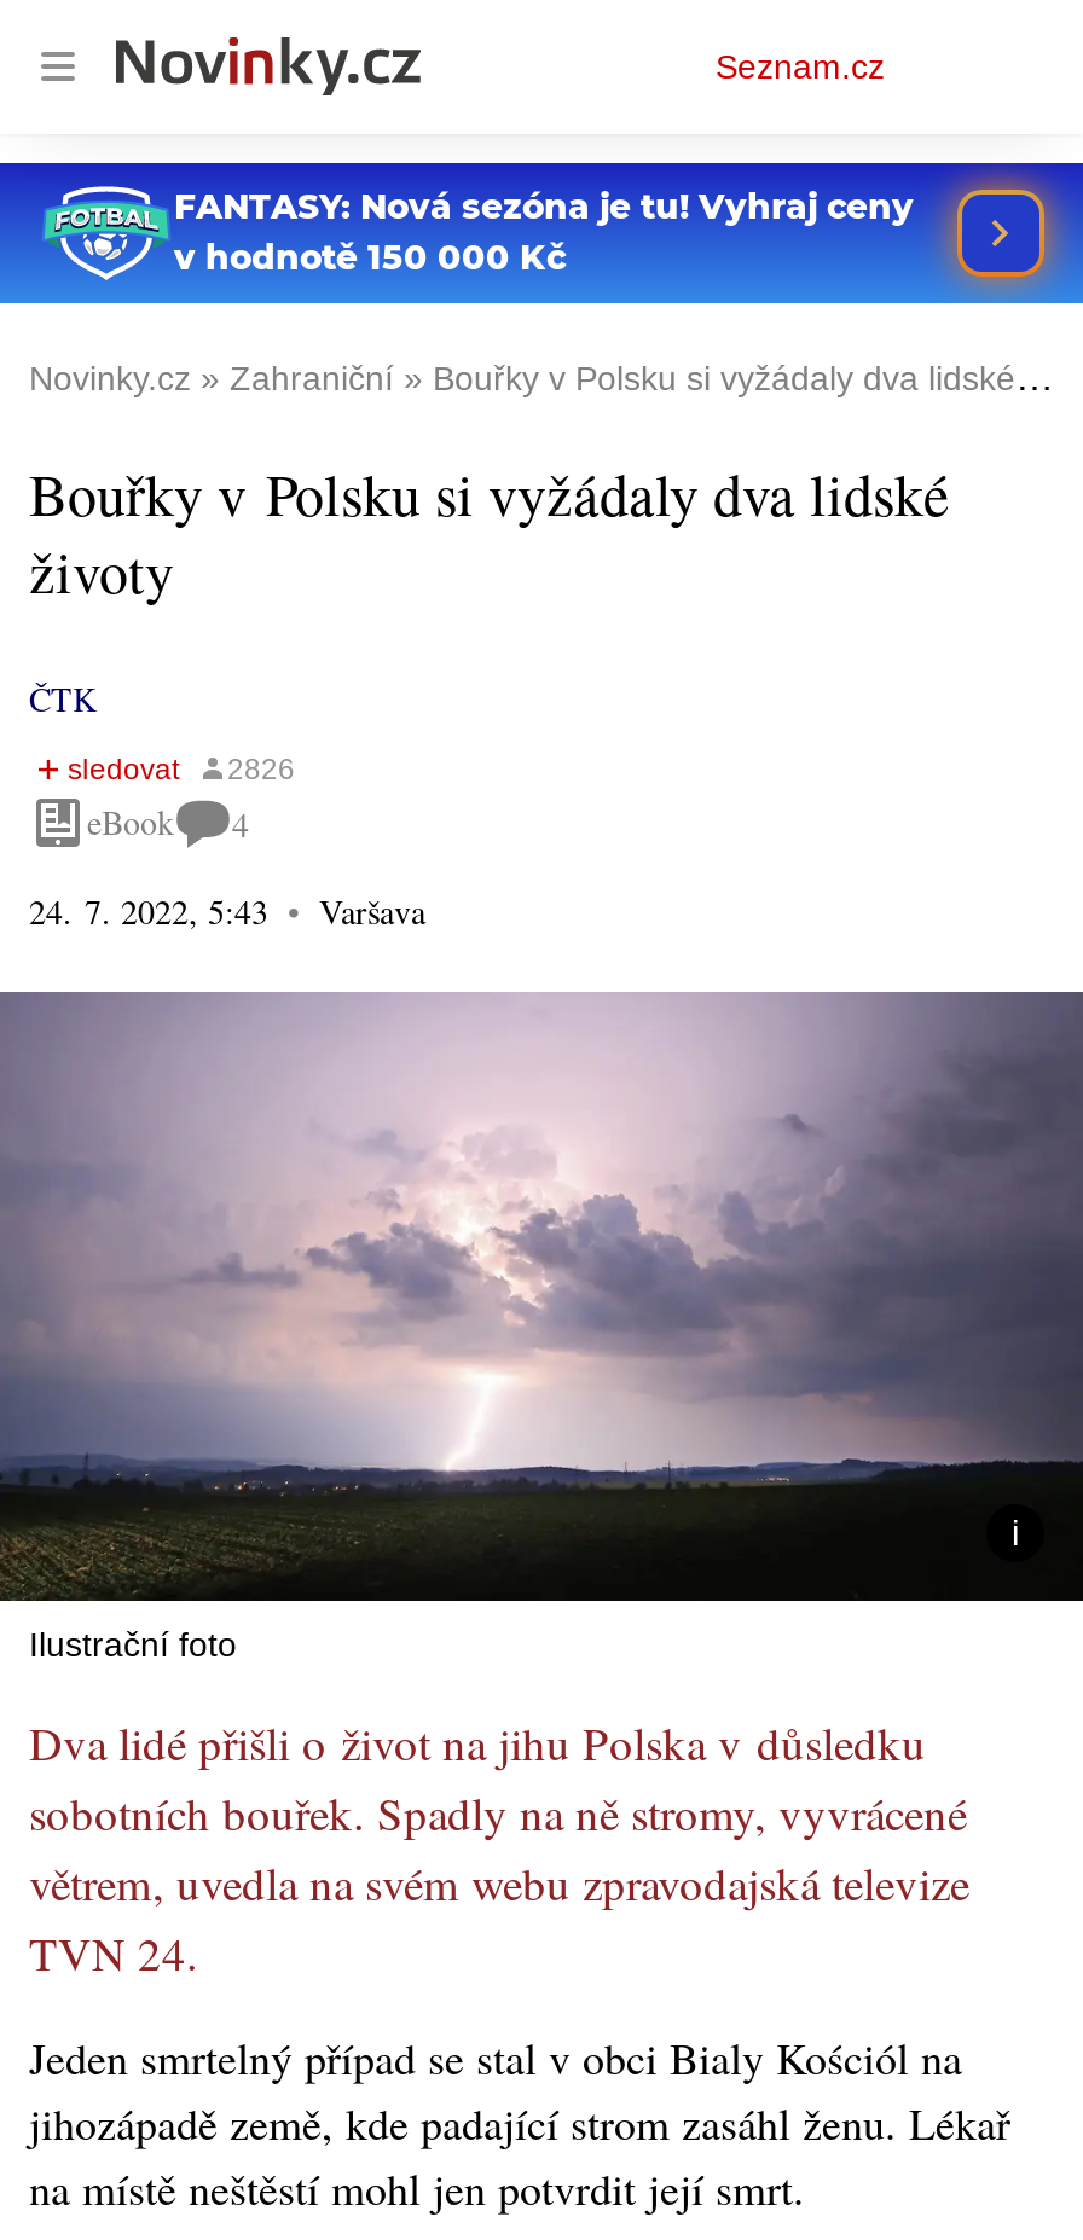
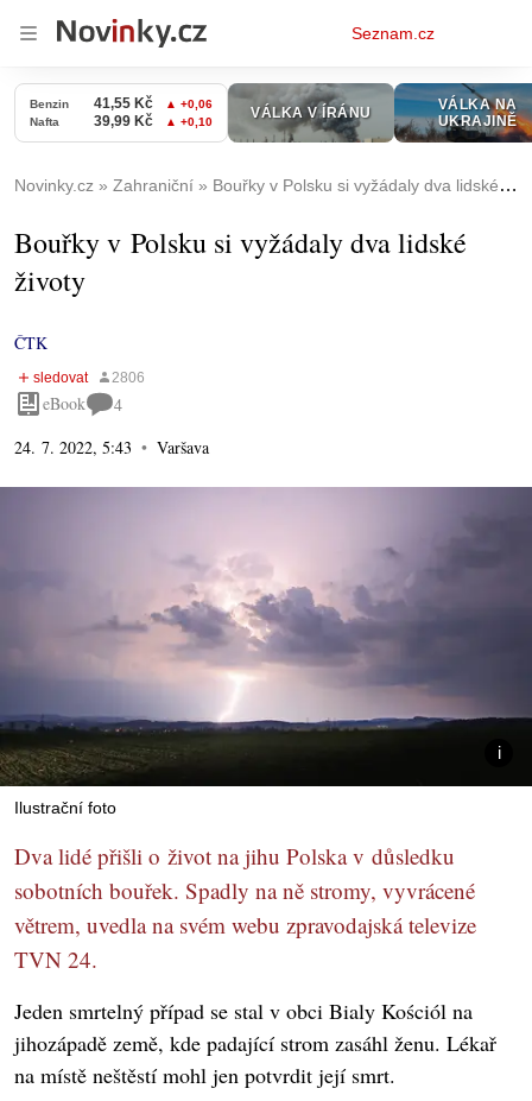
[7,161,1076,306] [image] -> [4,81,528,148] [image]

